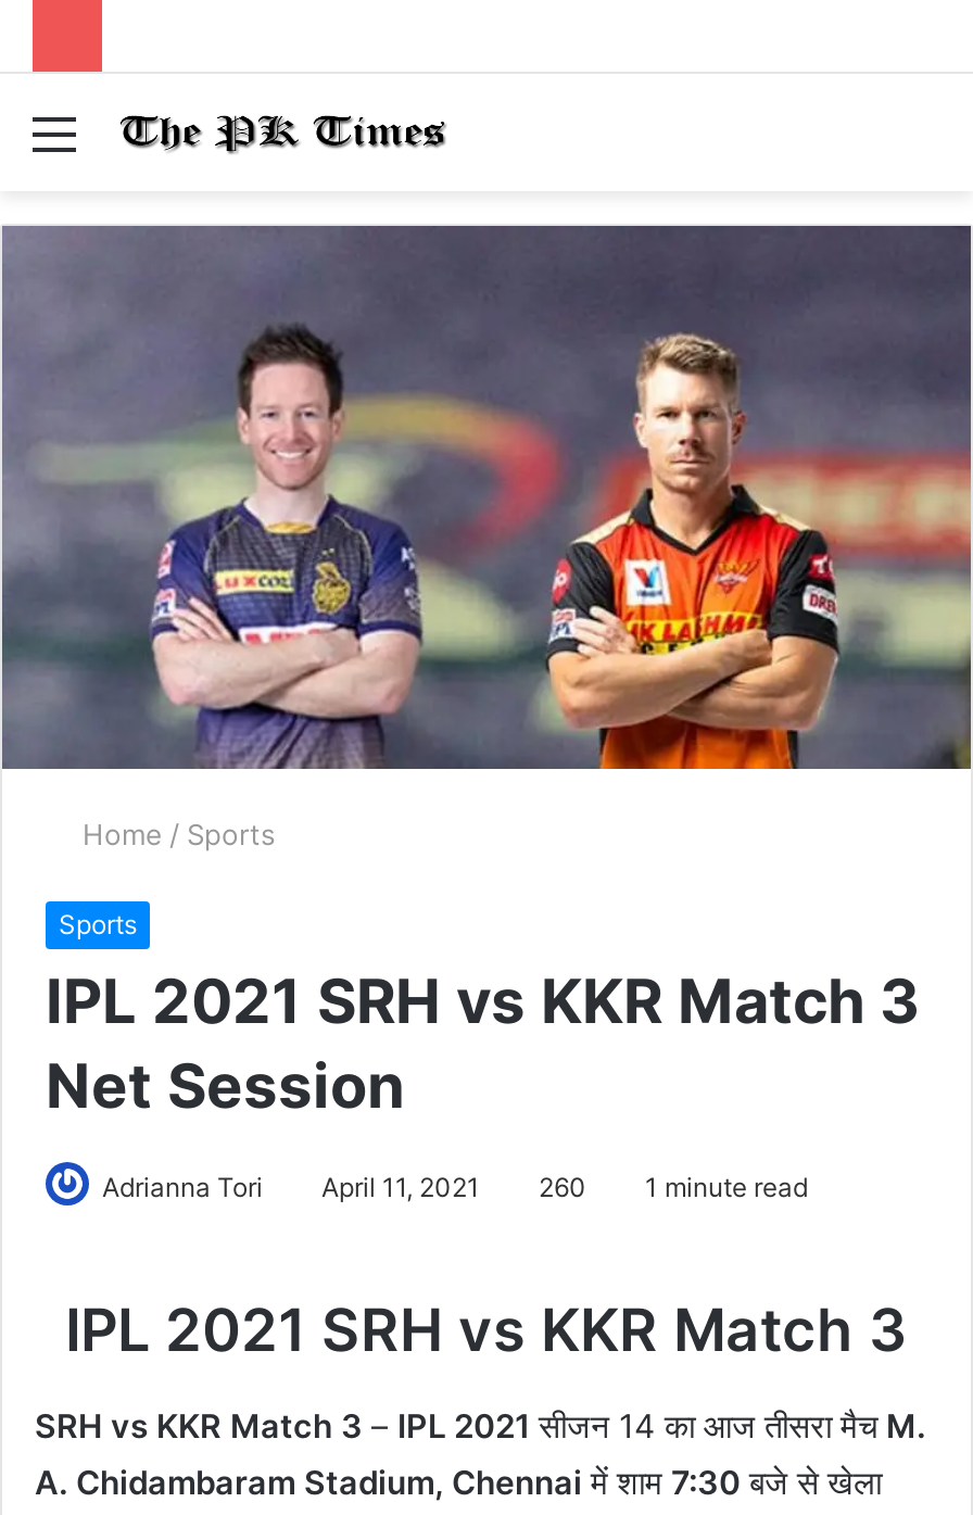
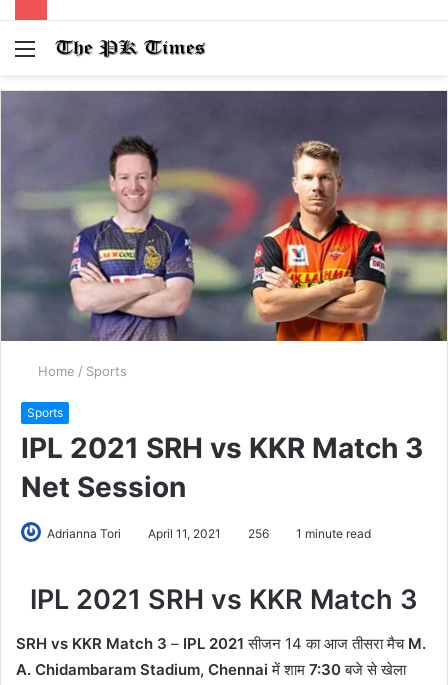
[102,1170,808,1203] Adrianna Tori April 11, 2021 260 1 minute read -> [47,526,371,541] Adrianna Tori April 11, 2021 256 1 minute read

